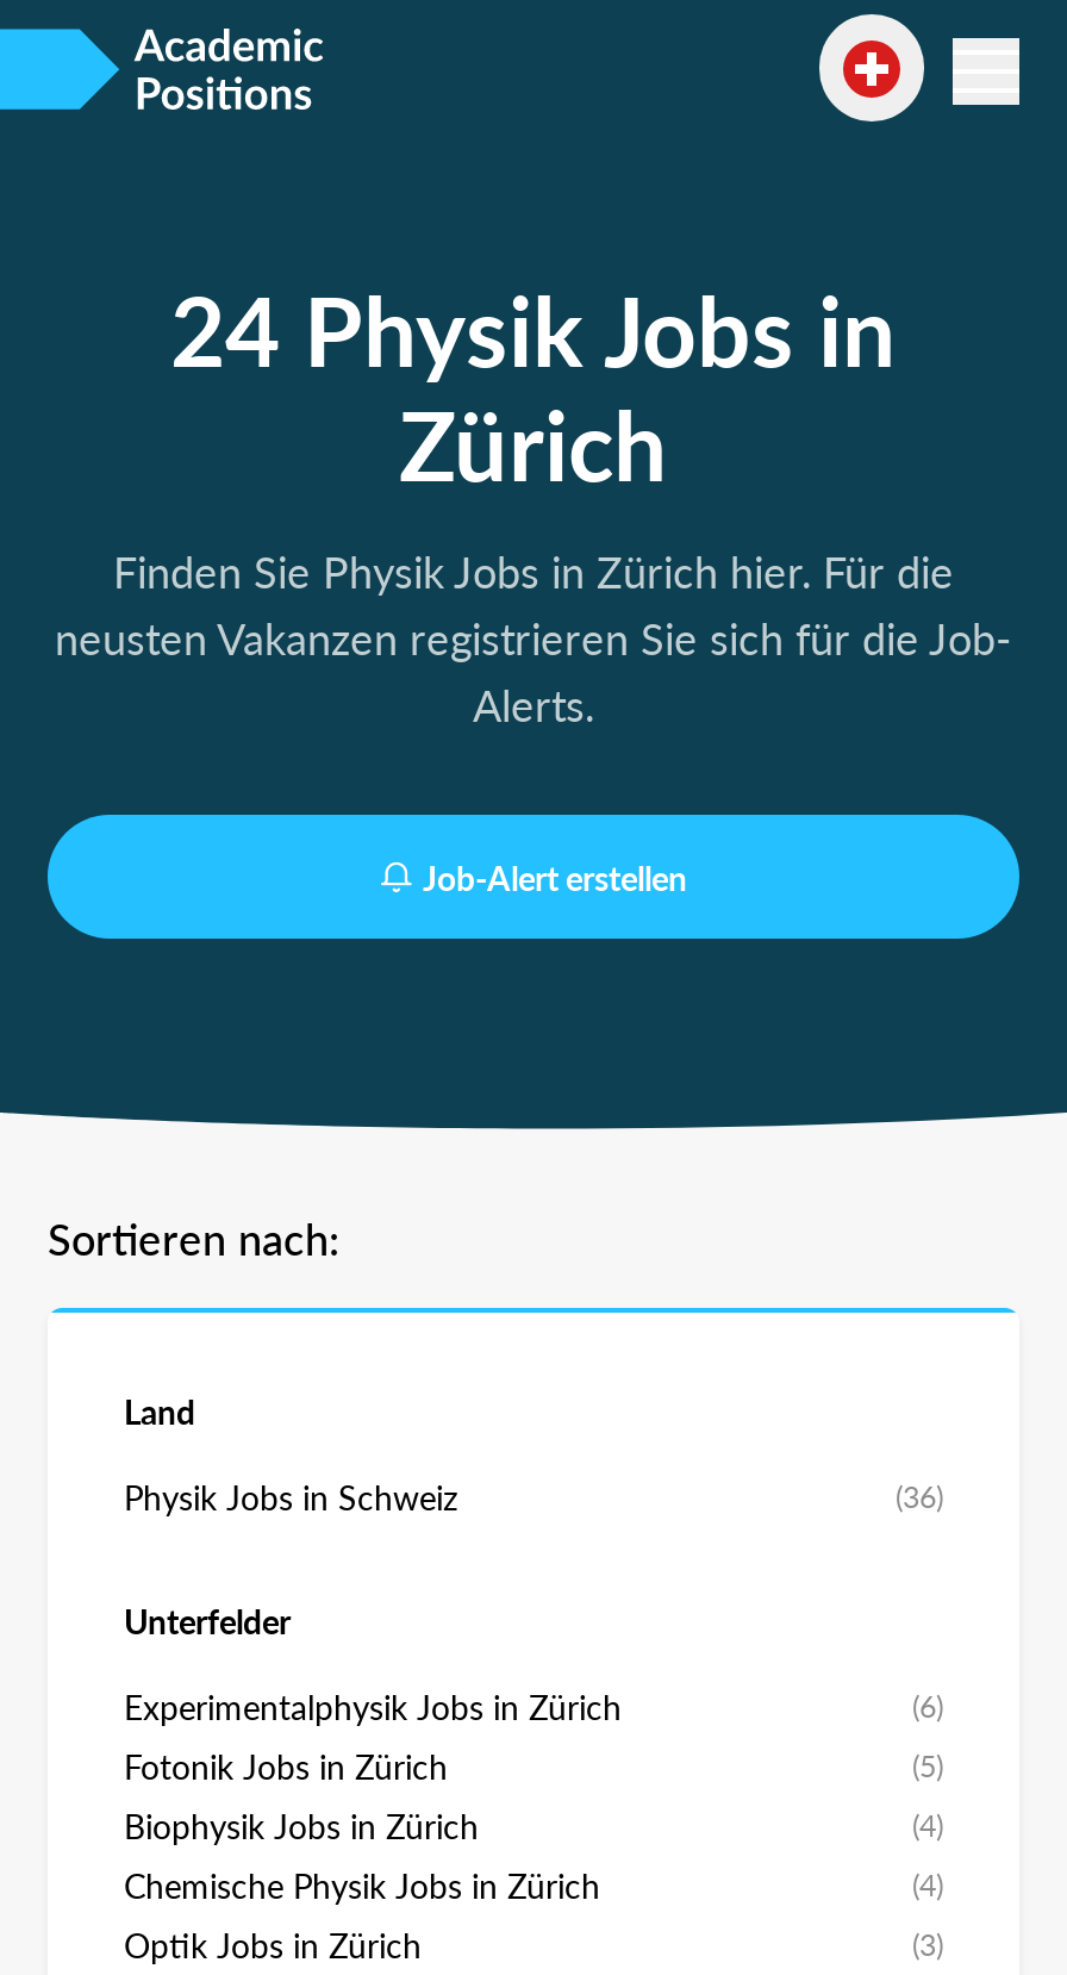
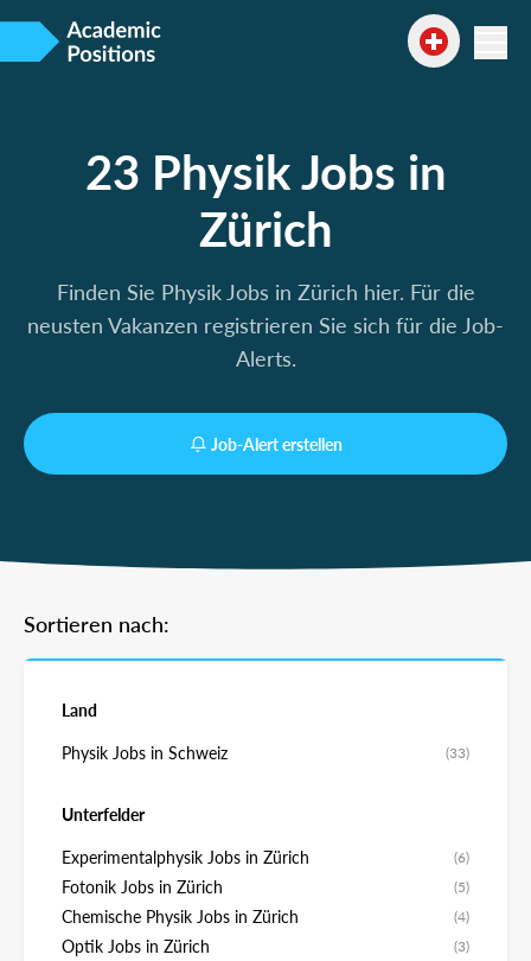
[170,260,897,395] 24 Physik Jobs in -> [85,136,446,204] 23 Physik Jobs in
[896,1475,943,1518] (36) -> [446,742,469,763] (33)
[124,1801,943,1849] Biophysik Jobs in Zürich | (4) -> none

